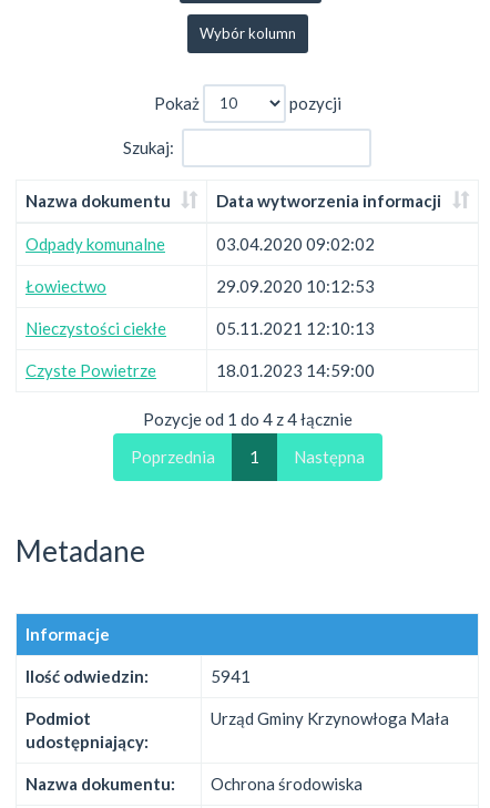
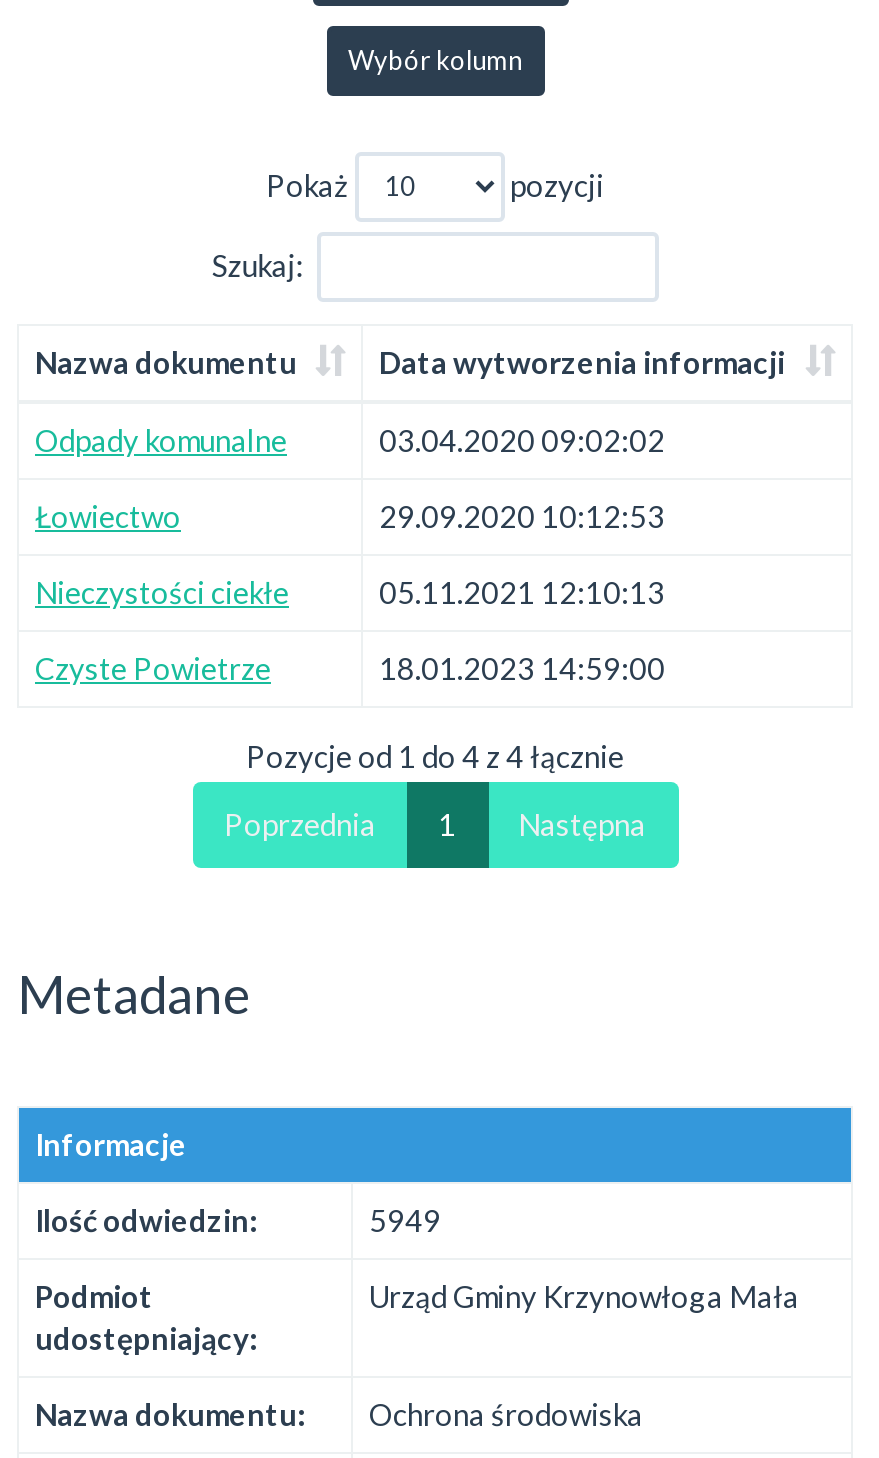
[211,666,251,686] 5941 -> [369,1201,441,1237] 5949

